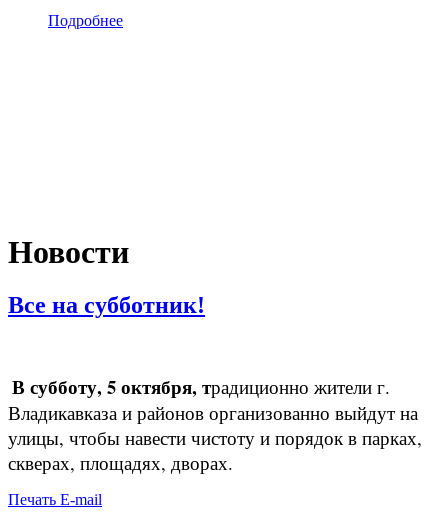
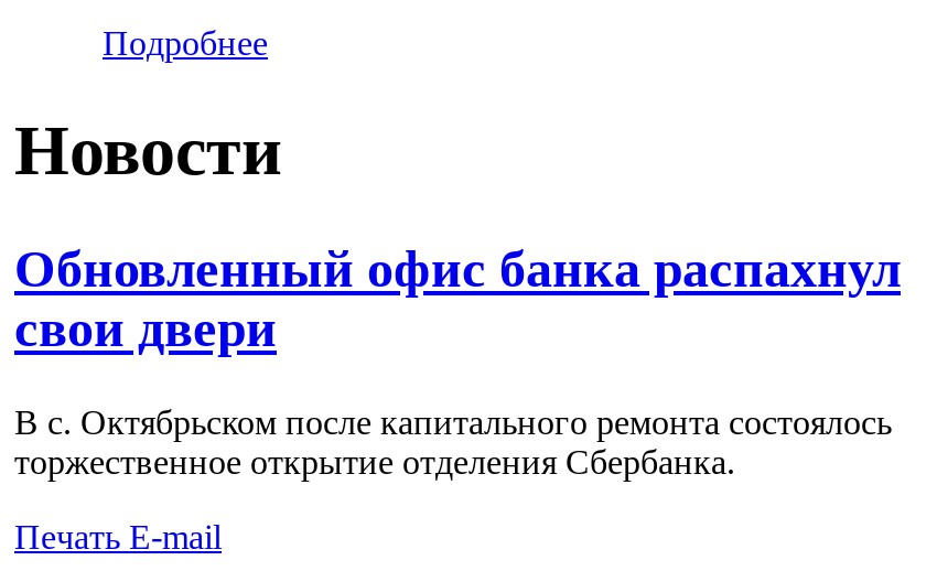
[8,292,205,318] Все на субботник! -> [14,239,901,356] Обновленный офис банка распахнул | свои двери
[8,373,422,475] В субботу, 5 октября, традиционно жители г. | Владикавказа и районов организованно выйдут на | улицы, чтобы навести чистоту и порядок в парках, | скверах, площадях, дворах. -> [14,402,892,480] В с. Октябрьском после капитального ремонта состоялось | торжественное открытие отделения Сбербанка.

